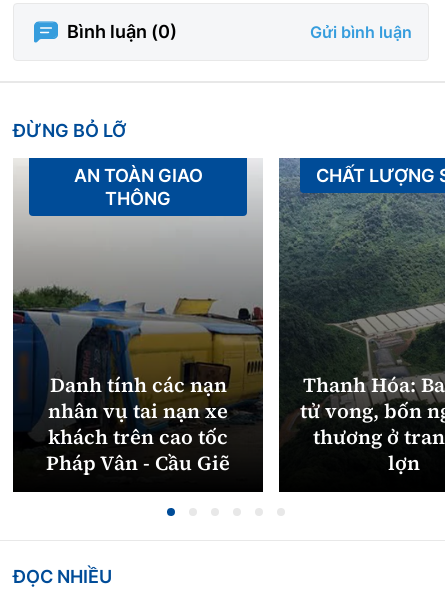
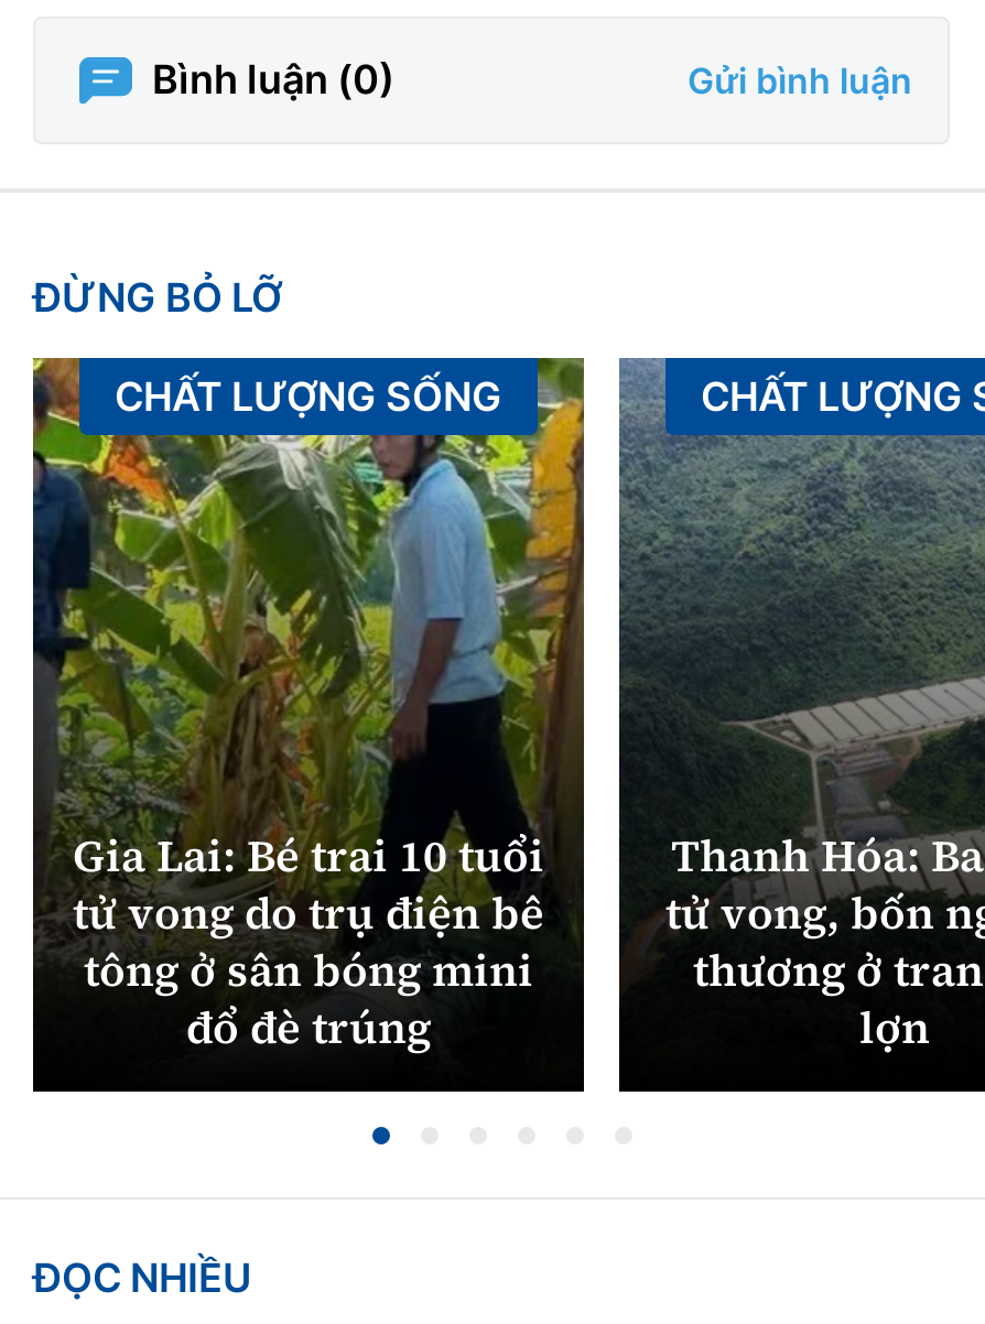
[13,157,263,363] [image] | AN TOÀN GIAO | THÔNG -> [31,355,586,808] [image] | CHẤT LƯỢNG SỐNG
[46,370,230,476] Danh tính các nạn | nhân vụ tai nạn xe | khách trên cao tốc | Pháp Vân - Cầu Giẽ -> [73,825,544,1059] Gia Lai: Bé trai 10 tuổi | tử vong do trụ điện bê | tông ở sân bóng mini | đổ đè trúng

